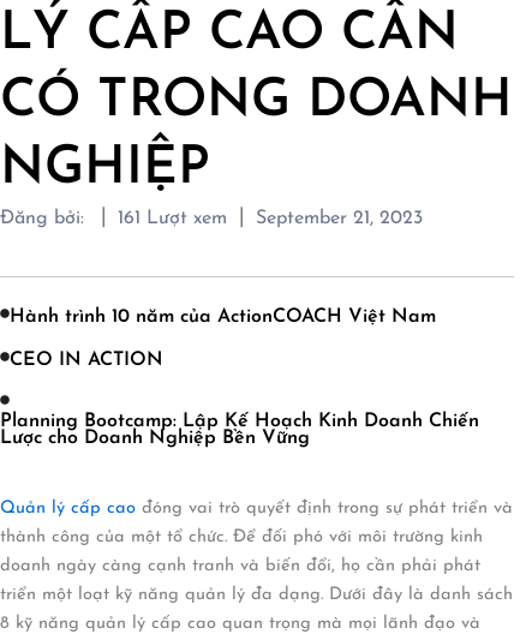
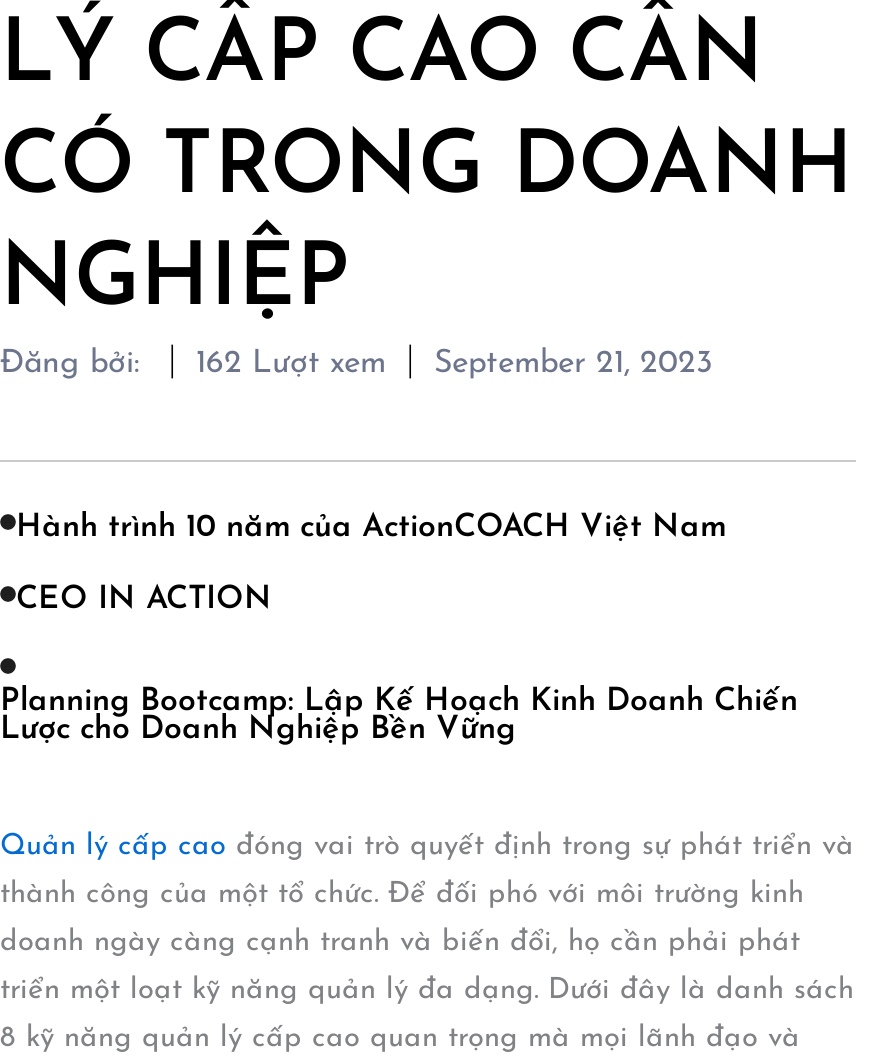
[118,209,227,228] 161 Lượt xem -> [196,348,386,380] 162 Lượt xem

